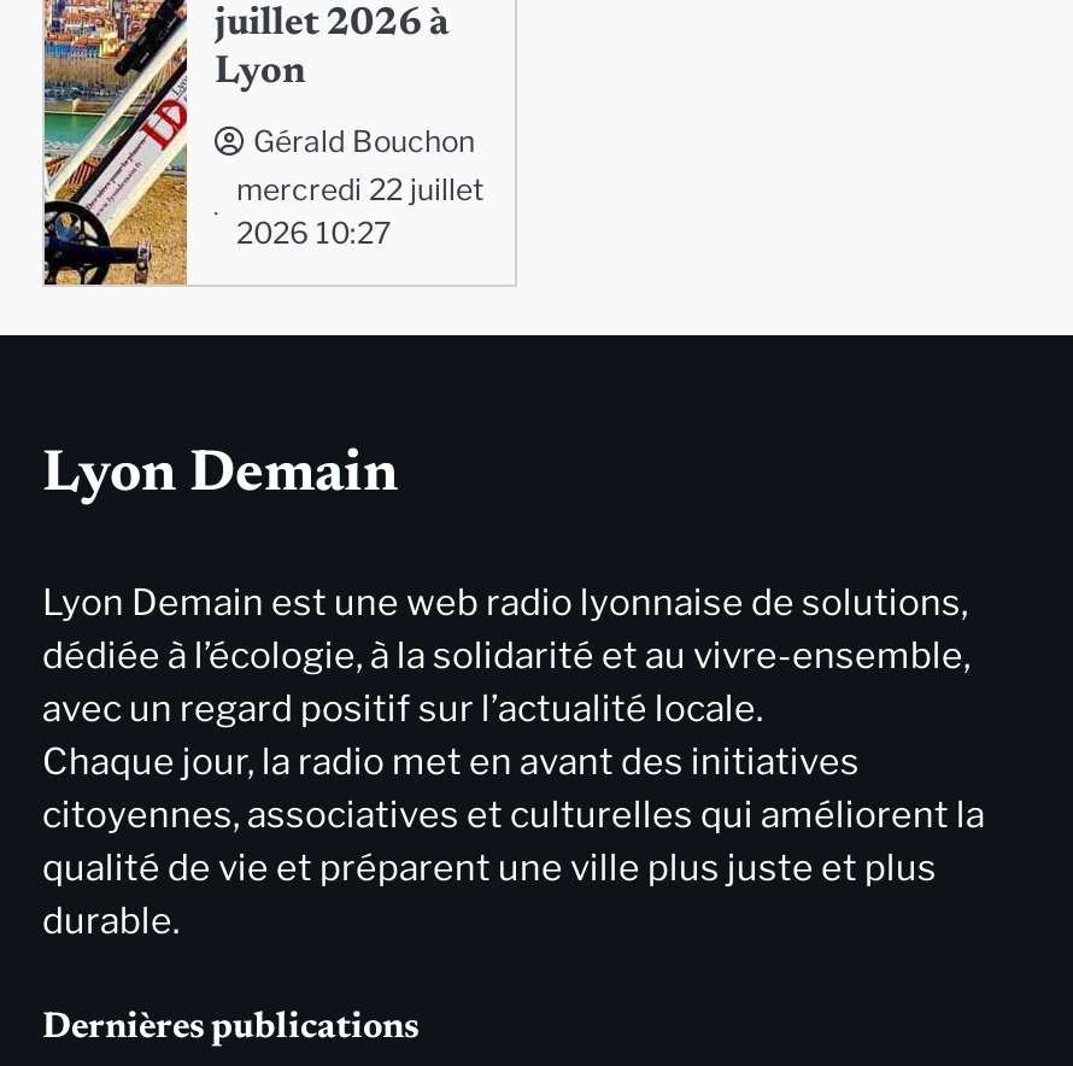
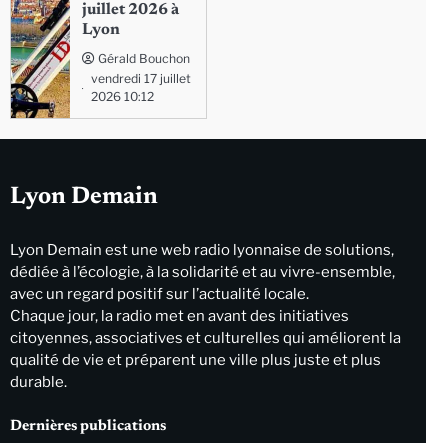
[236,172,485,209] mercredi 22 juillet -> [90,71,190,86] vendredi 17 juillet
[236,216,391,252] 2026 10:27 -> [90,89,153,104] 2026 10:12

